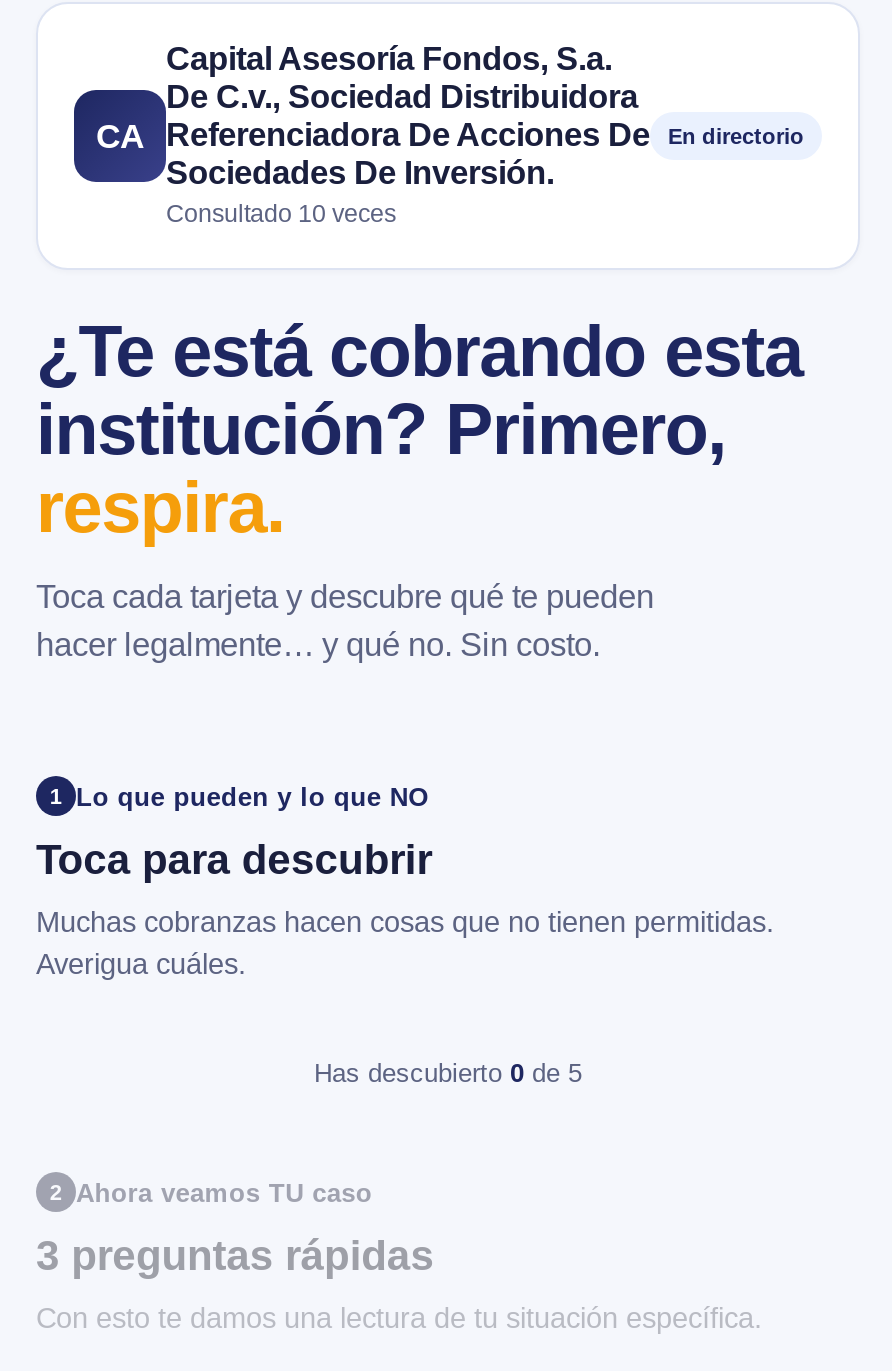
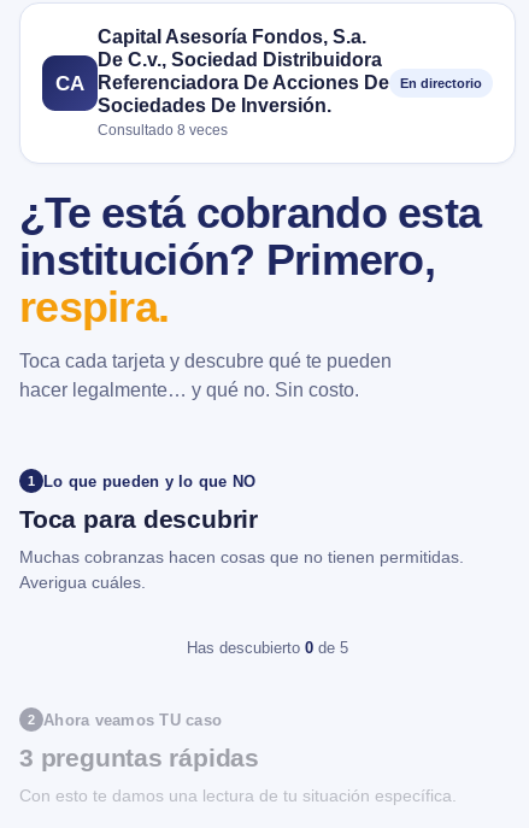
[166,201,396,229] Consultado 10 veces -> [98,122,228,139] Consultado 8 veces

